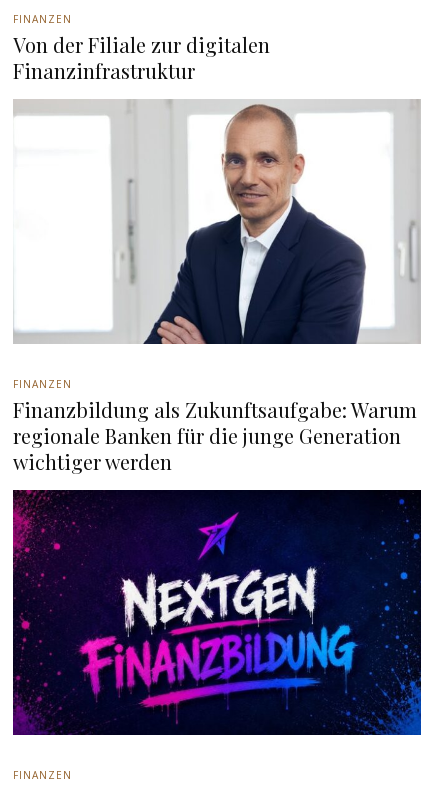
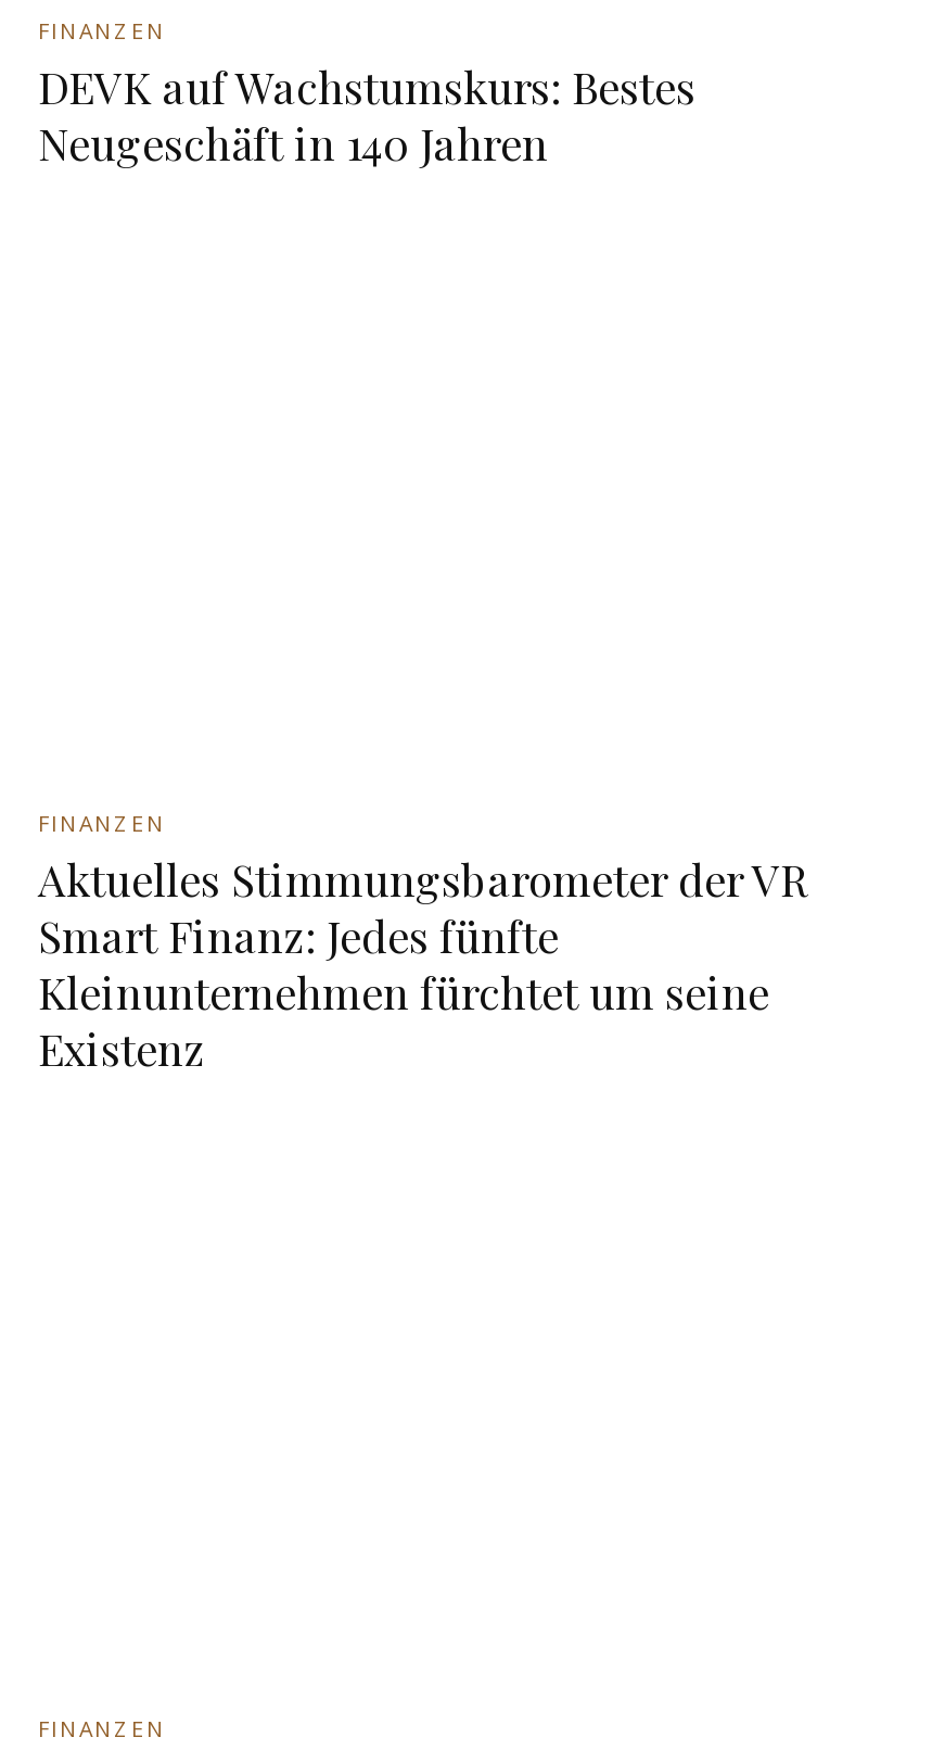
[13,31,270,84] Von der Filiale zur digitalen | Finanzinfrastruktur -> [38,57,695,172] DEVK auf Wachstumskurs: Bestes | Neugeschäft in 140 Jahren
[13,99,421,345] [image] -> none
[13,396,417,475] Finanzbildung als Zukunftsaufgabe: Warum | regionale Banken für die junge Generation | wichtiger werden -> [38,849,808,1077] Aktuelles Stimmungsbarometer der VR | Smart Finanz: Jedes fünfte | Kleinunternehmen fürchtet um seine | Existenz
[12,489,422,736] [image] -> none

